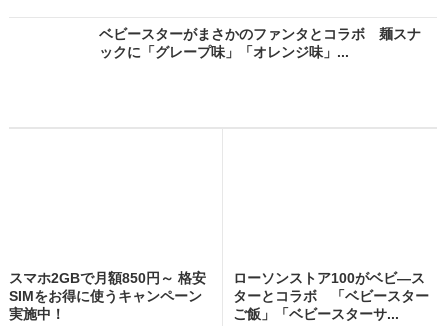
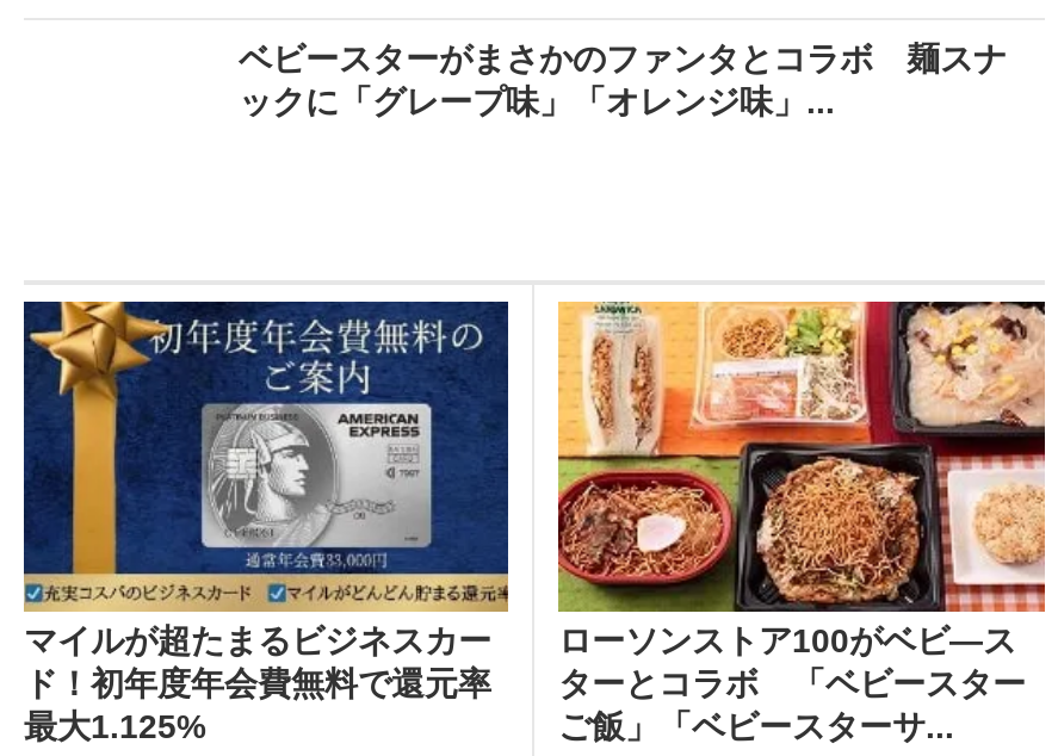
none -> [21,298,511,603] [image]
none -> [556,298,1047,615] [image]
[9,270,206,322] スマホ2GBで月額850円～ 格安 | SIMをお得に使うキャンペーン | 実施中！ -> [24,622,491,746] マイルが超たまるビジネスカー | ド！初年度年会費無料で還元率 | 最大1.125%

